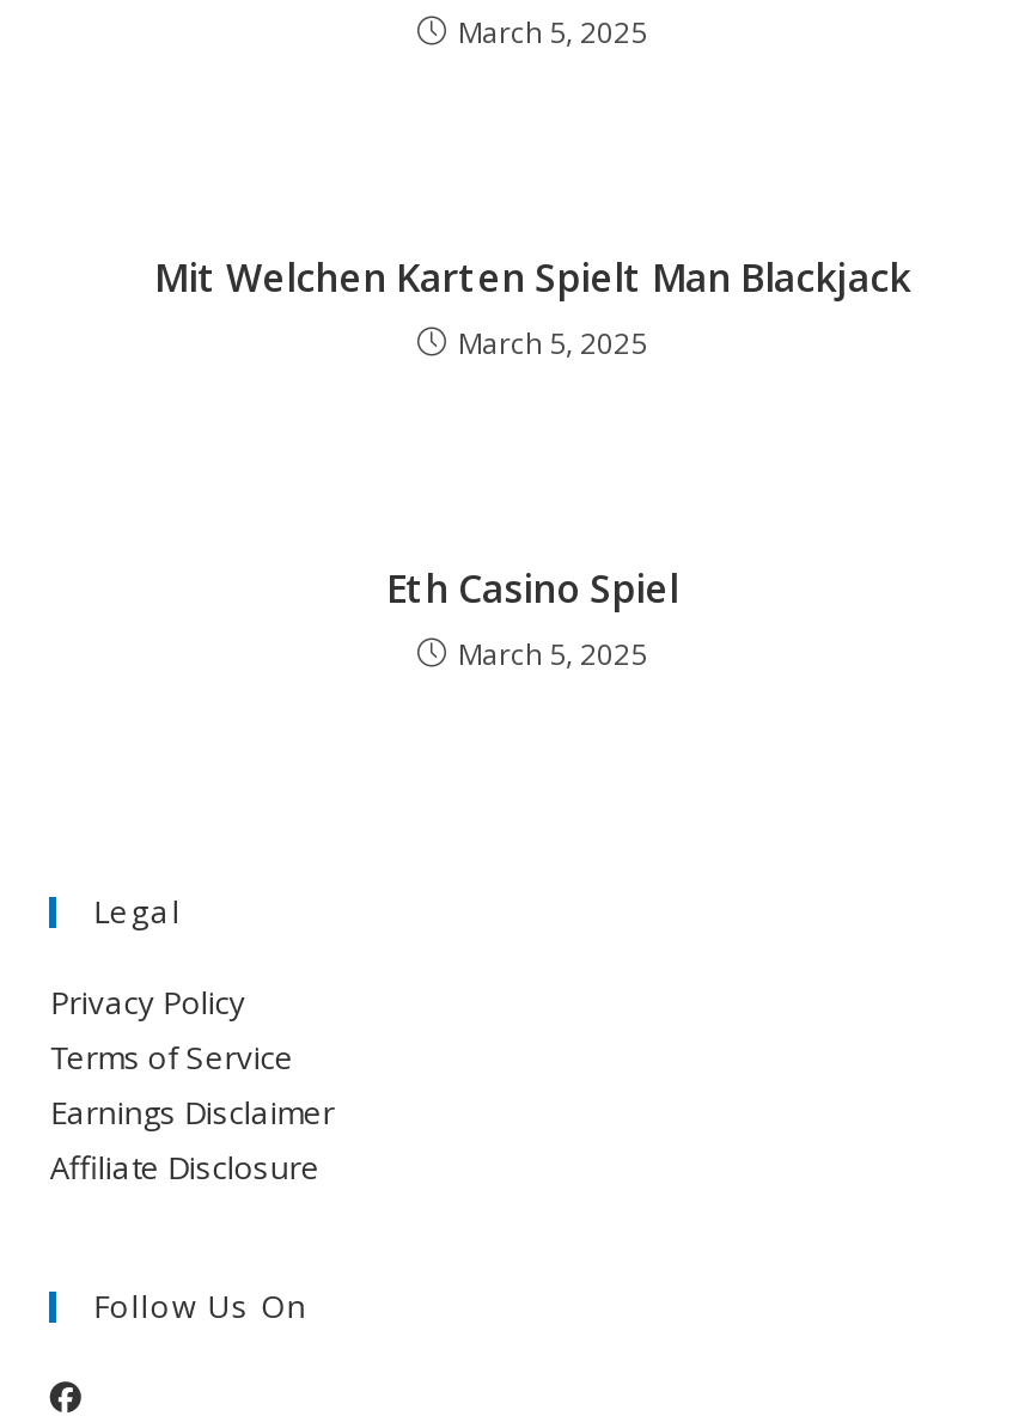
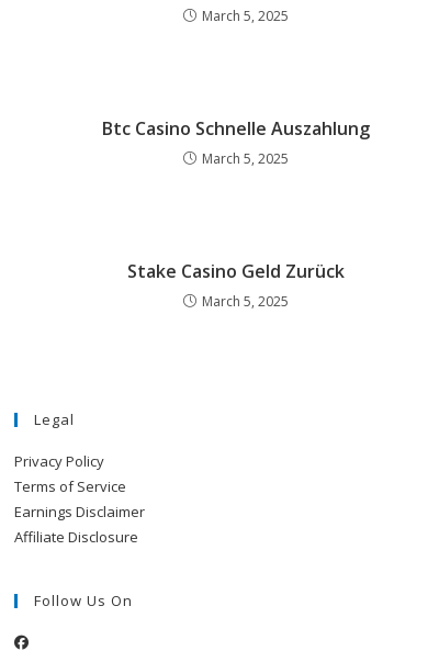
[154,250,910,303] Mit Welchen Karten Spielt Man Blackjack -> [102,116,370,140] Btc Casino Schnelle Auszahlung
[386,561,678,614] Eth Casino Spiel -> [127,259,345,283] Stake Casino Geld Zurück

